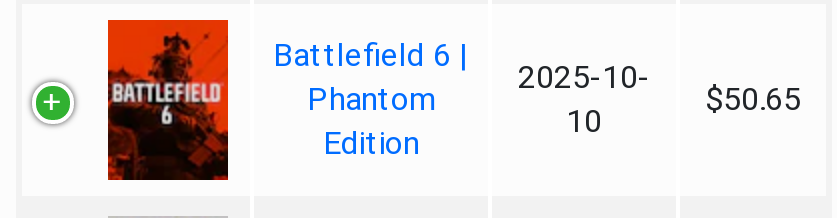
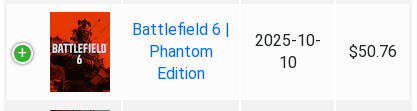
[705,80,801,118] $50.65 -> [348,42,396,61] $50.76

